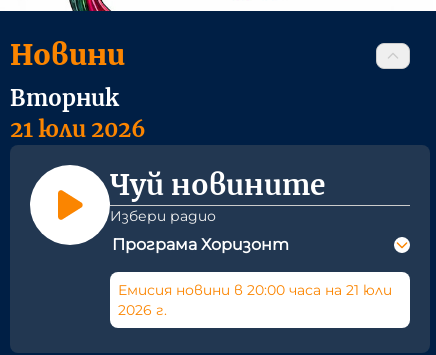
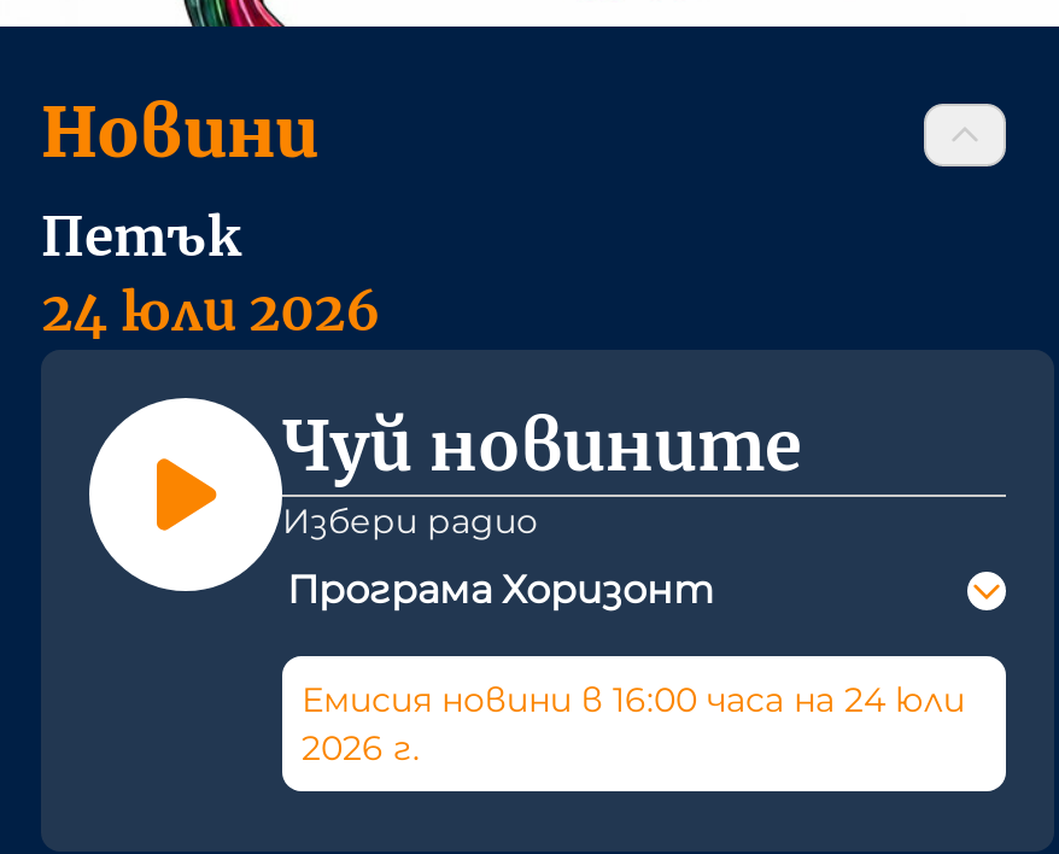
[10,84,146,143] Вторник | 21 юли 2026 -> [41,203,381,345] Петък | 24 юли 2026
[118,281,392,299] Емисия новини в 20:00 часа на 21 юли -> [302,678,965,722] Емисия новини в 16:00 часа на 24 юли

